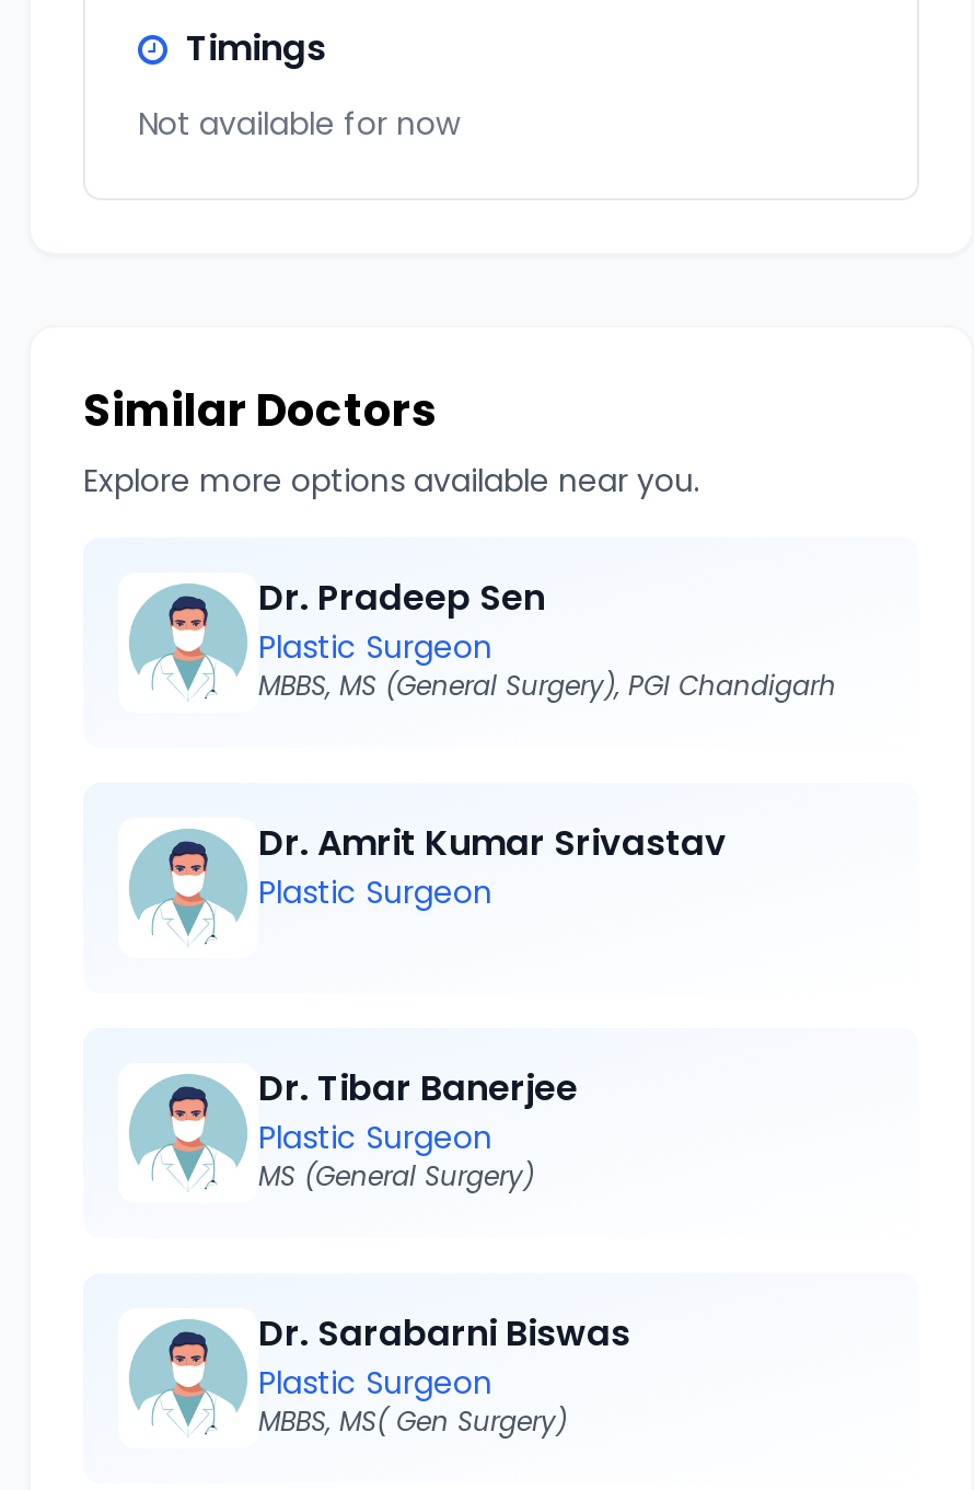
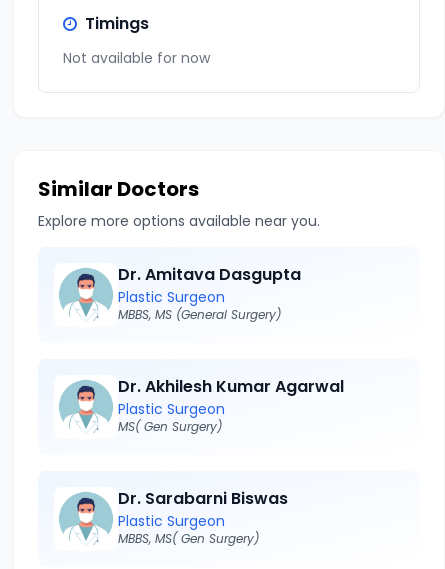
[258,573,545,623] Dr. Pradeep Sen -> [118,263,301,286] Dr. Amitava Dasgupta
[258,667,836,704] MBBS, MS (General Surgery), PGI Chandigarh -> [118,306,281,323] MBBS, MS (General Surgery)
[258,818,727,868] Dr. Amrit Kumar Srivastav -> [118,375,344,398] Dr. Akhilesh Kumar Agarwal
[258,1063,578,1194] Dr. Tibar Banerjee | Plastic Surgeon | MS (General Surgery) -> [118,418,222,435] MS( Gen Surgery)

